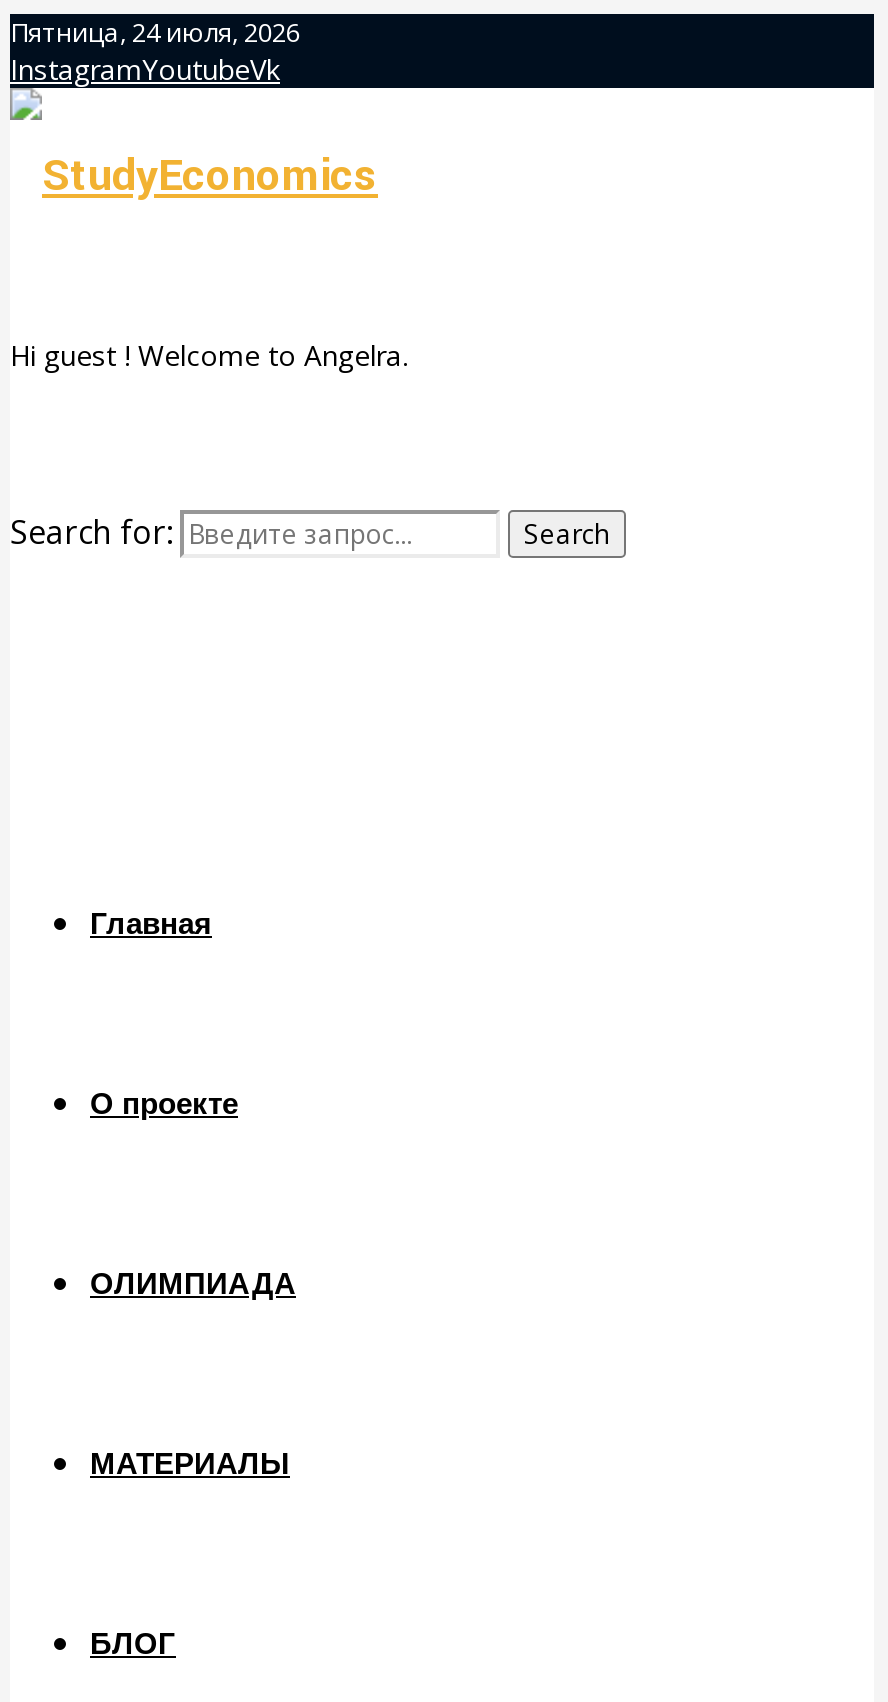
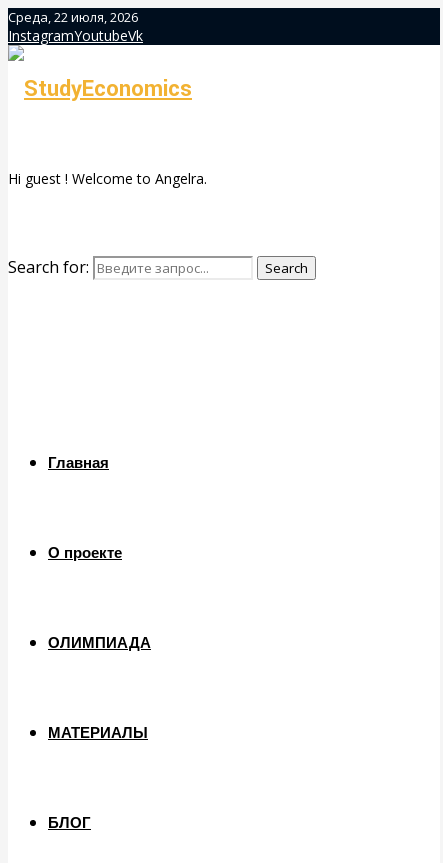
[10,14,300,50] Пятница, 24 июля, 2026 -> [8,8,138,26] Среда, 22 июля, 2026

